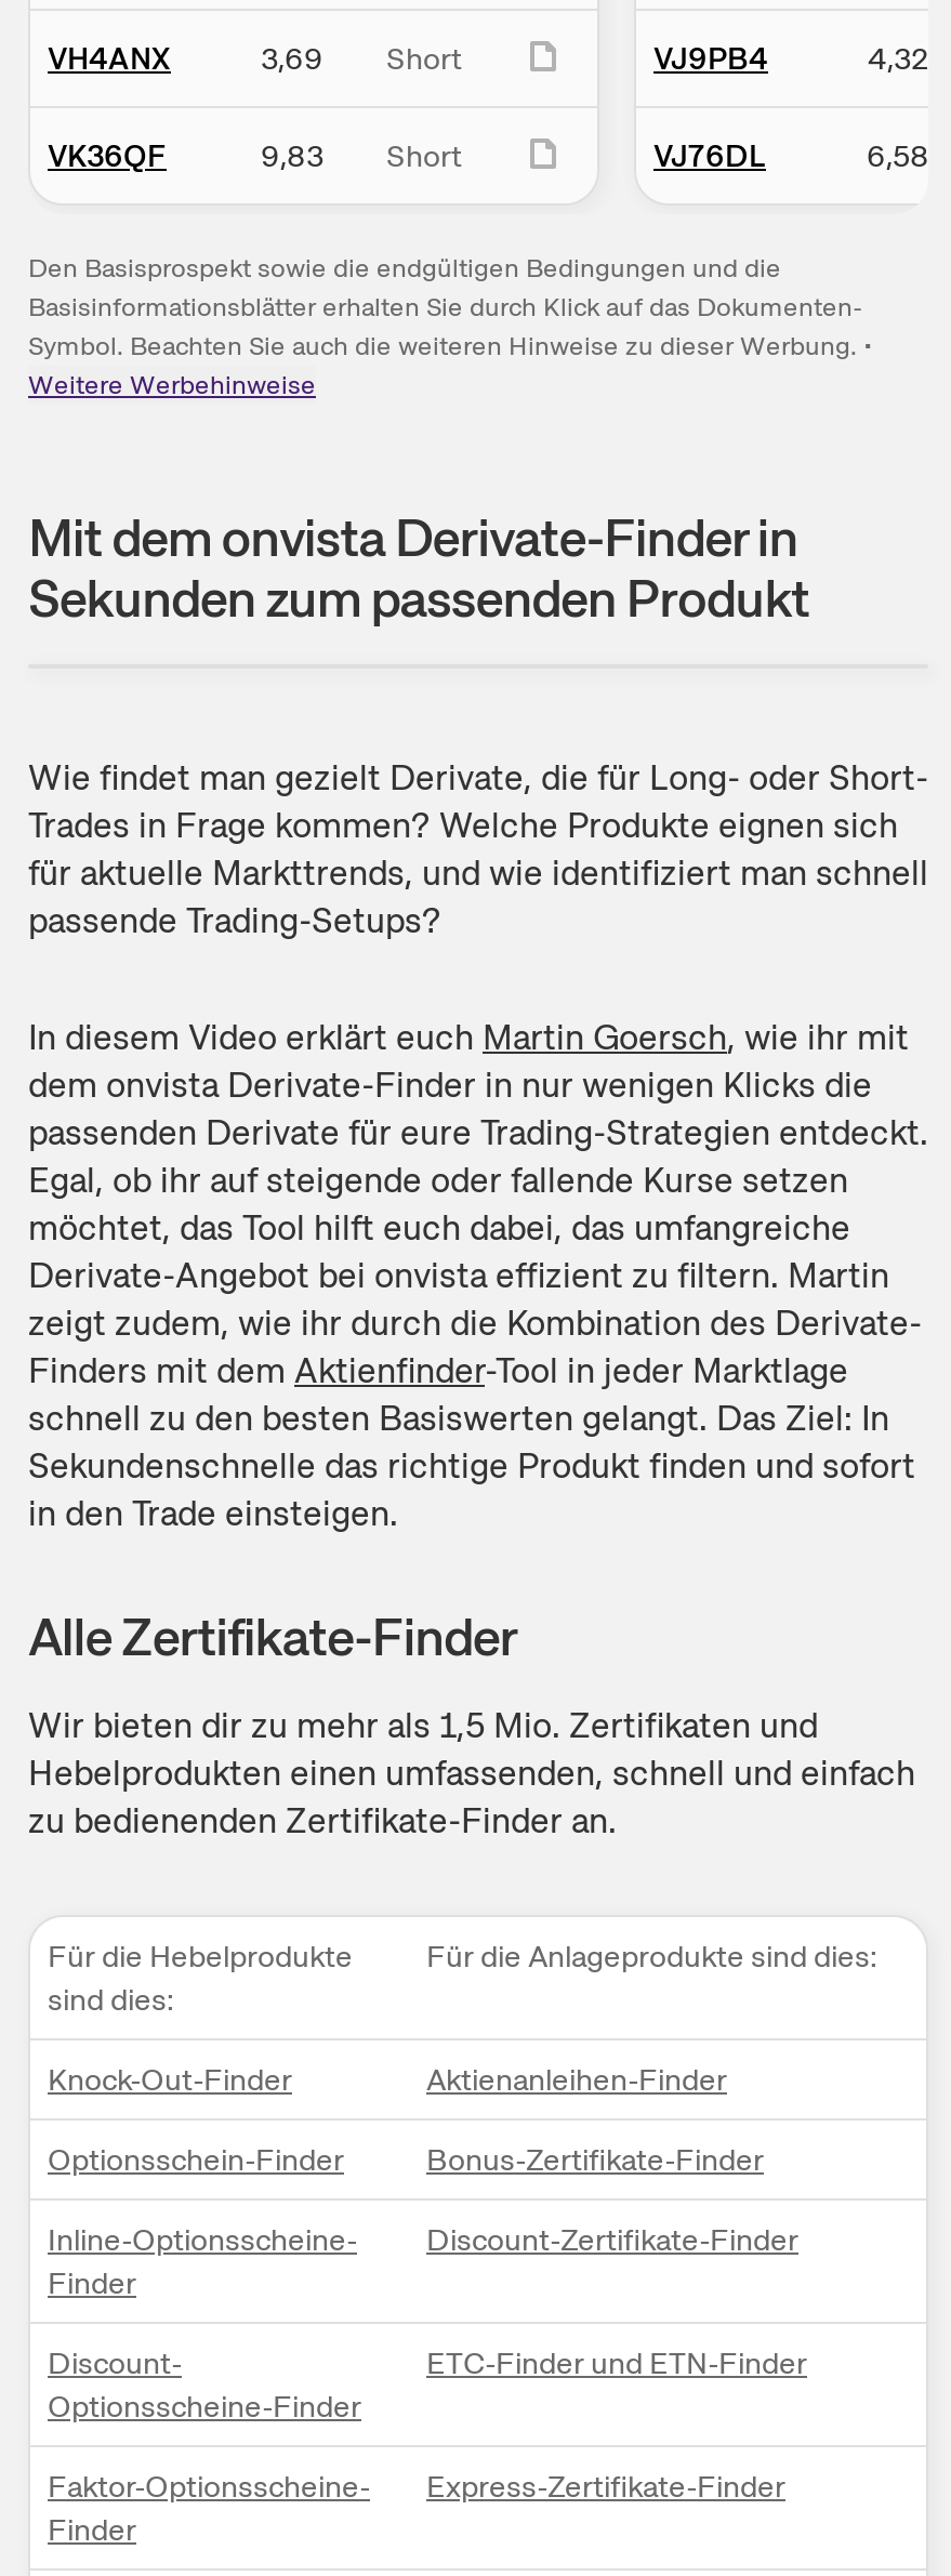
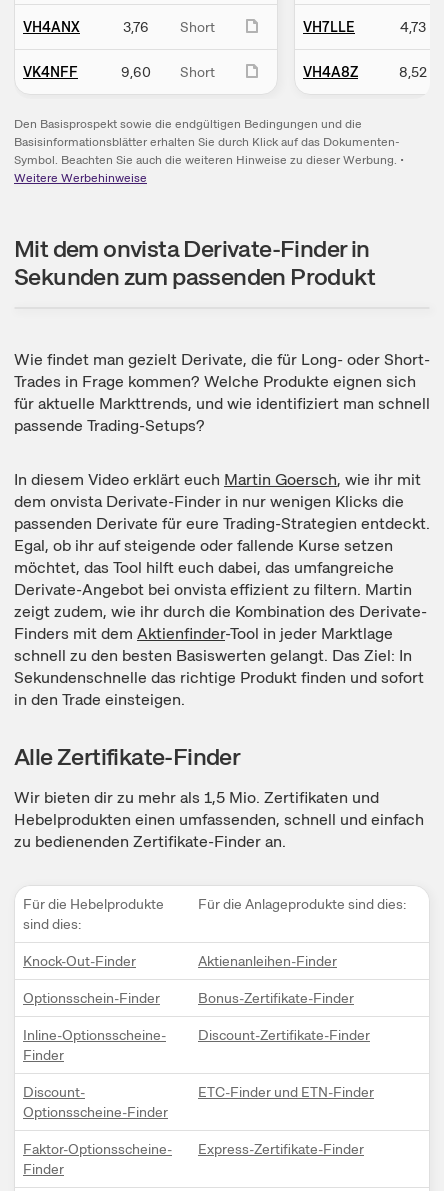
[261,39,462,78] 3,69 Short -> [122,18,214,36] 3,76 Short
[653,39,928,78] VJ9PB4 | 4,32 -> [303,18,426,36] VH7LLE | 4,73
[48,136,323,175] VK36QF | 9,83 -> [23,63,150,81] VK4NFF | 9,60
[653,136,929,175] VJ76DL | 6,58 -> [303,63,427,81] VH4A8Z | 8,52

